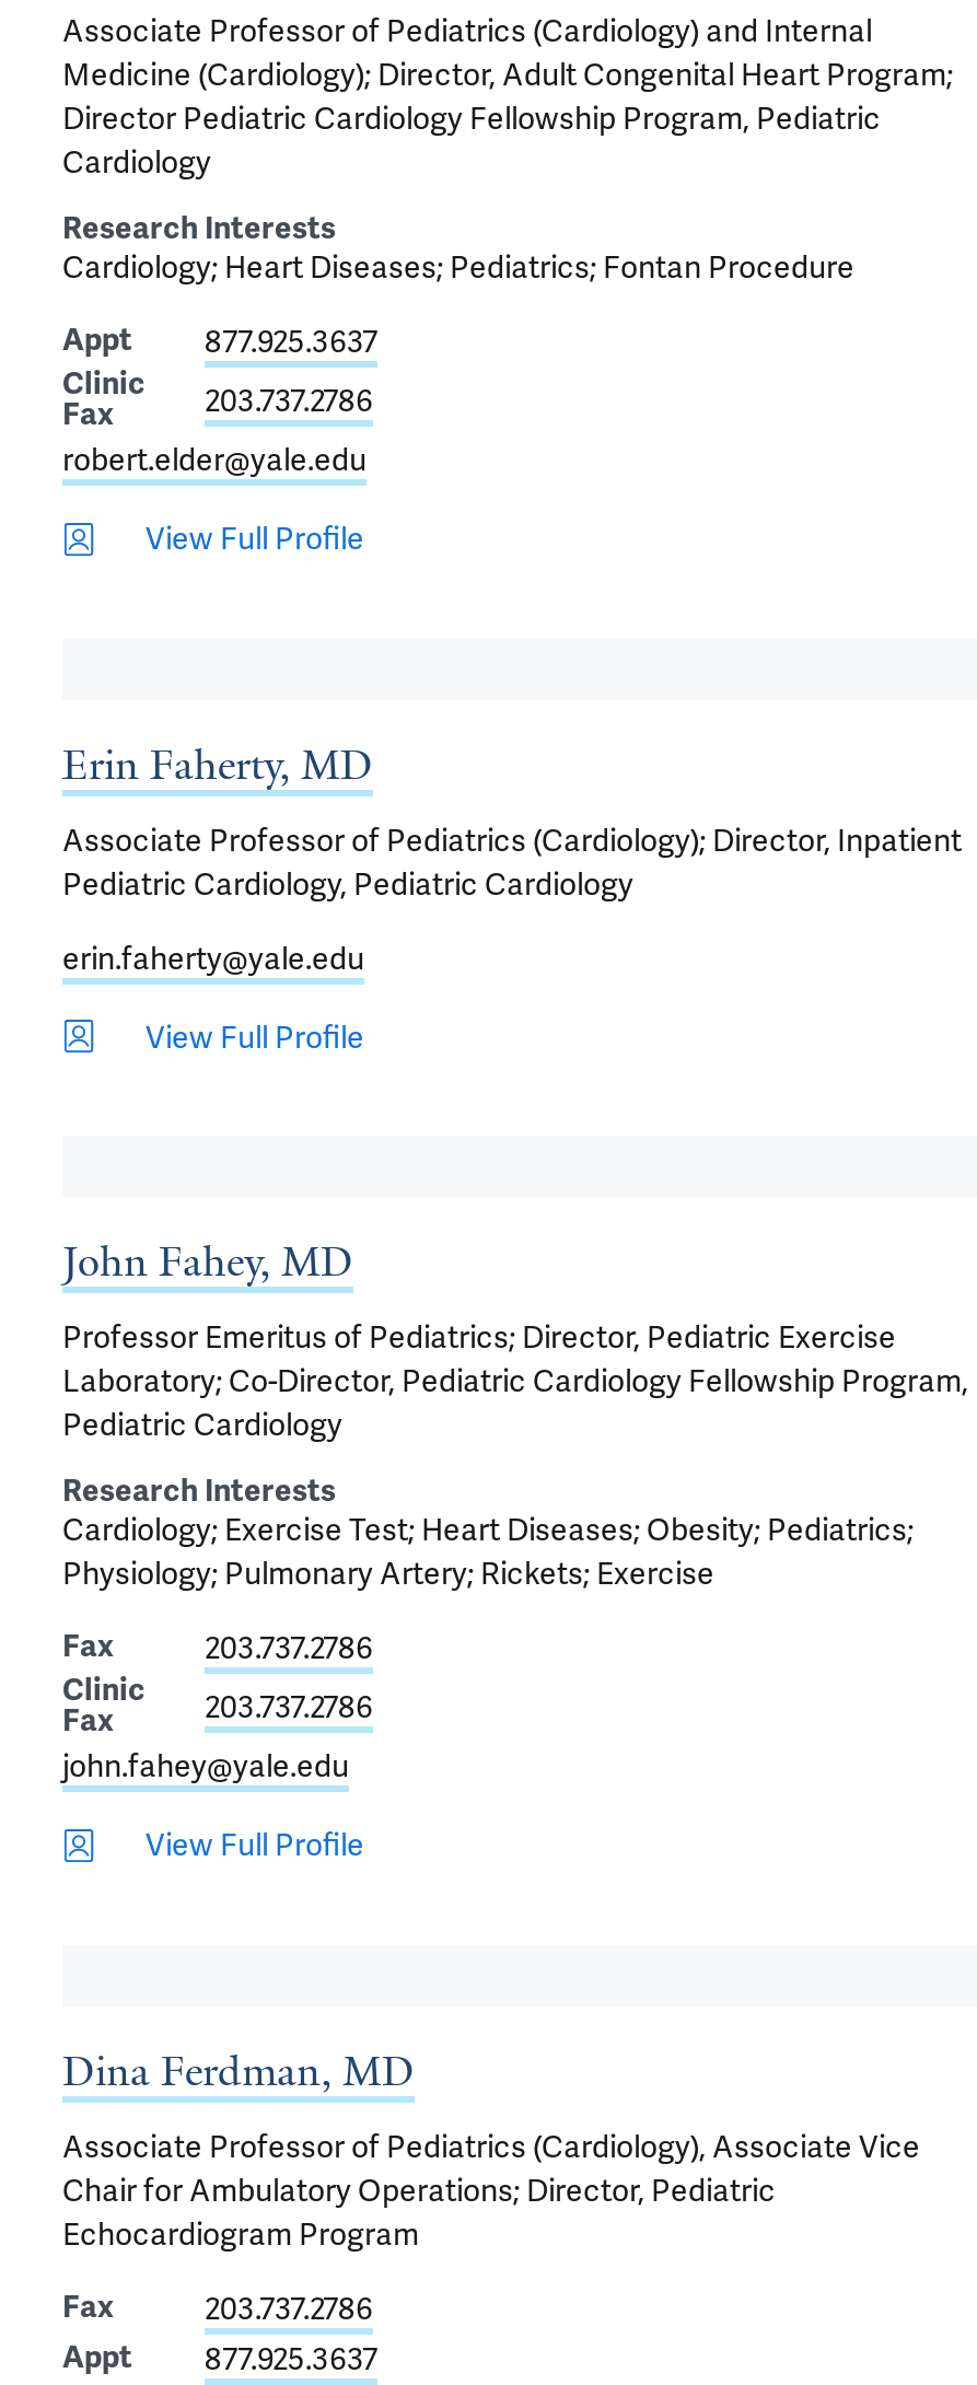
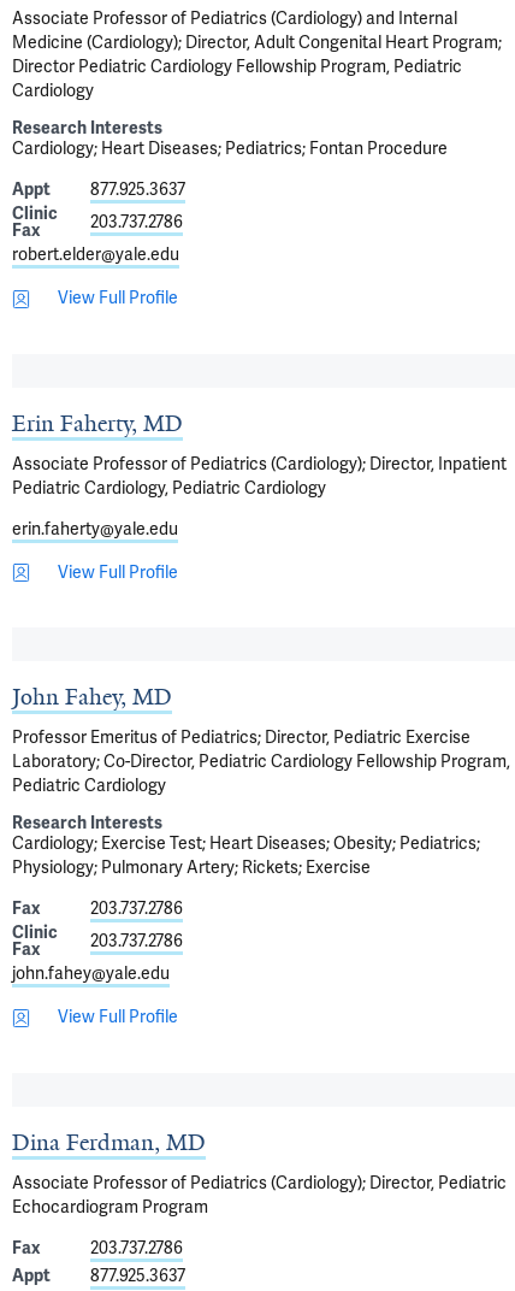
[62,2126,920,2210] Associate Professor of Pediatrics (Cardiology), Associate Vice | Chair for Ambulatory Operations; Director, Pediatric -> [12,1173,507,1193] Associate Professor of Pediatrics (Cardiology); Director, Pediatric

